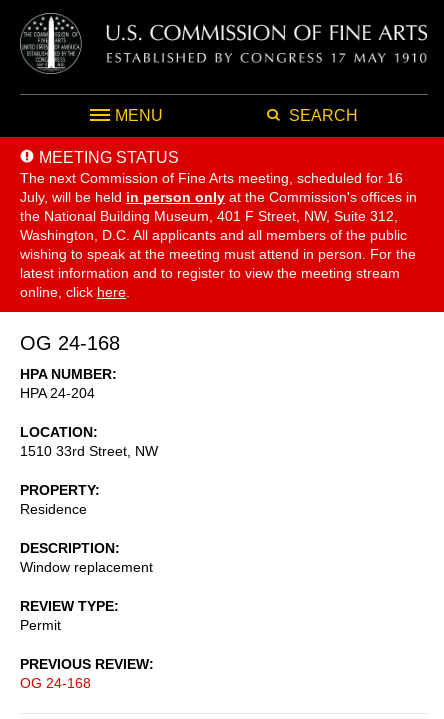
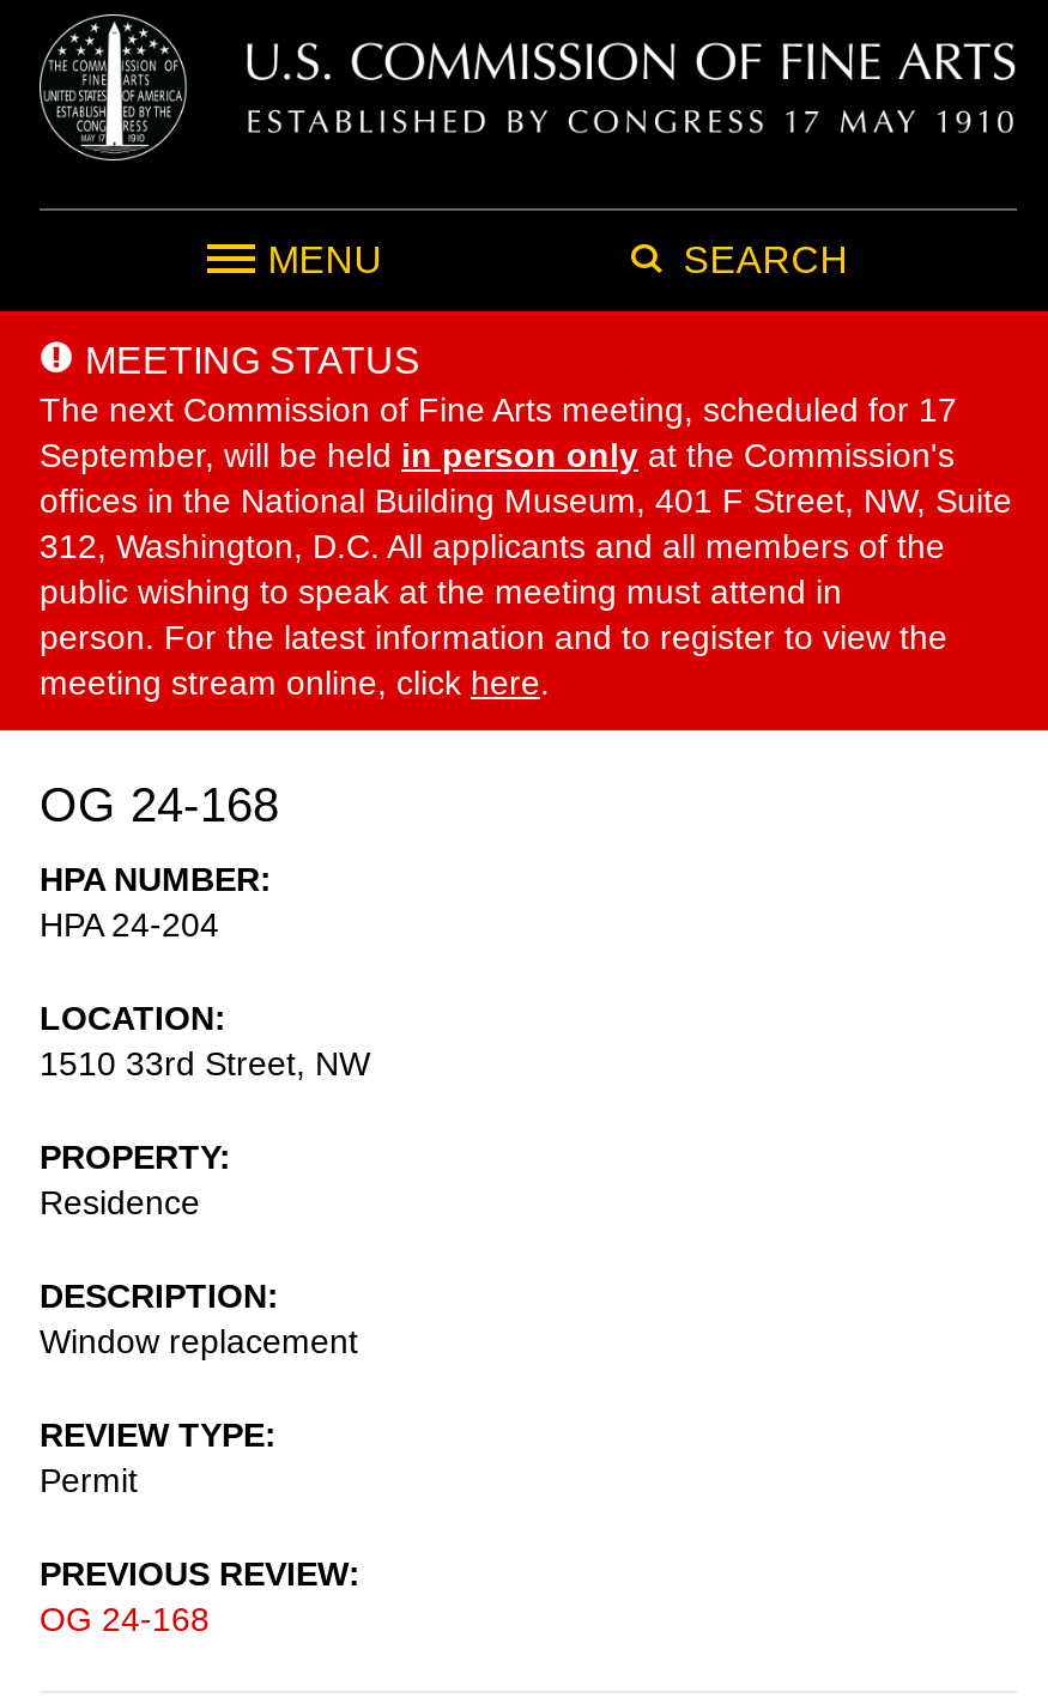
[20,170,417,300] The next Commission of Fine Arts meeting, scheduled for 16 | July, will be held in person only at the Commission's offices in | the National Building Museum, 401 F Street, NW, Suite 312, | Washington, D.C. All applicants and all members of the public | wishing to speak at the meeting must attend in person. For the | latest information and to register to view the meeting stream | online, click here. -> [40,390,1012,701] The next Commission of Fine Arts meeting, scheduled for 17 | September, will be held in person only at the Commission's | offices in the National Building Museum, 401 F Street, NW, Suite | 312, Washington, D.C. All applicants and all members of the | public wishing to speak at the meeting must attend in | person. For the latest information and to register to view the | meeting stream online, click here.

